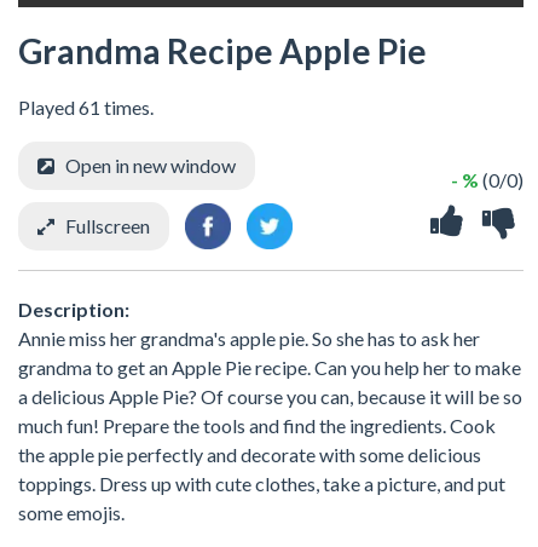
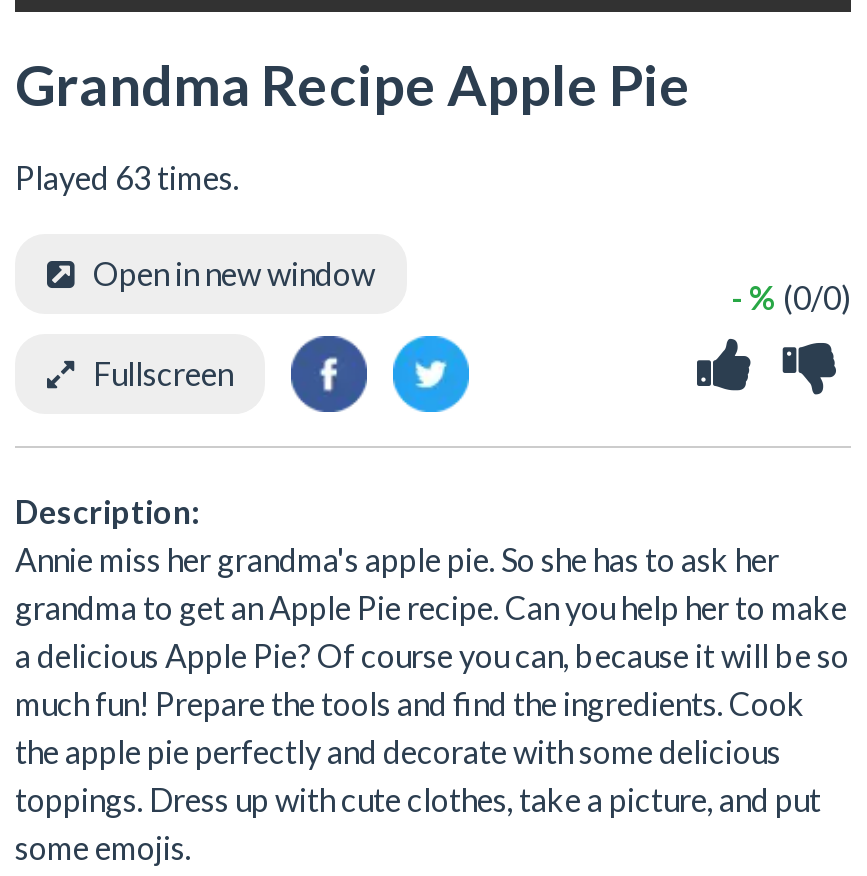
[18,96,154,119] Played 61 times. -> [15,158,239,196] Played 63 times.

